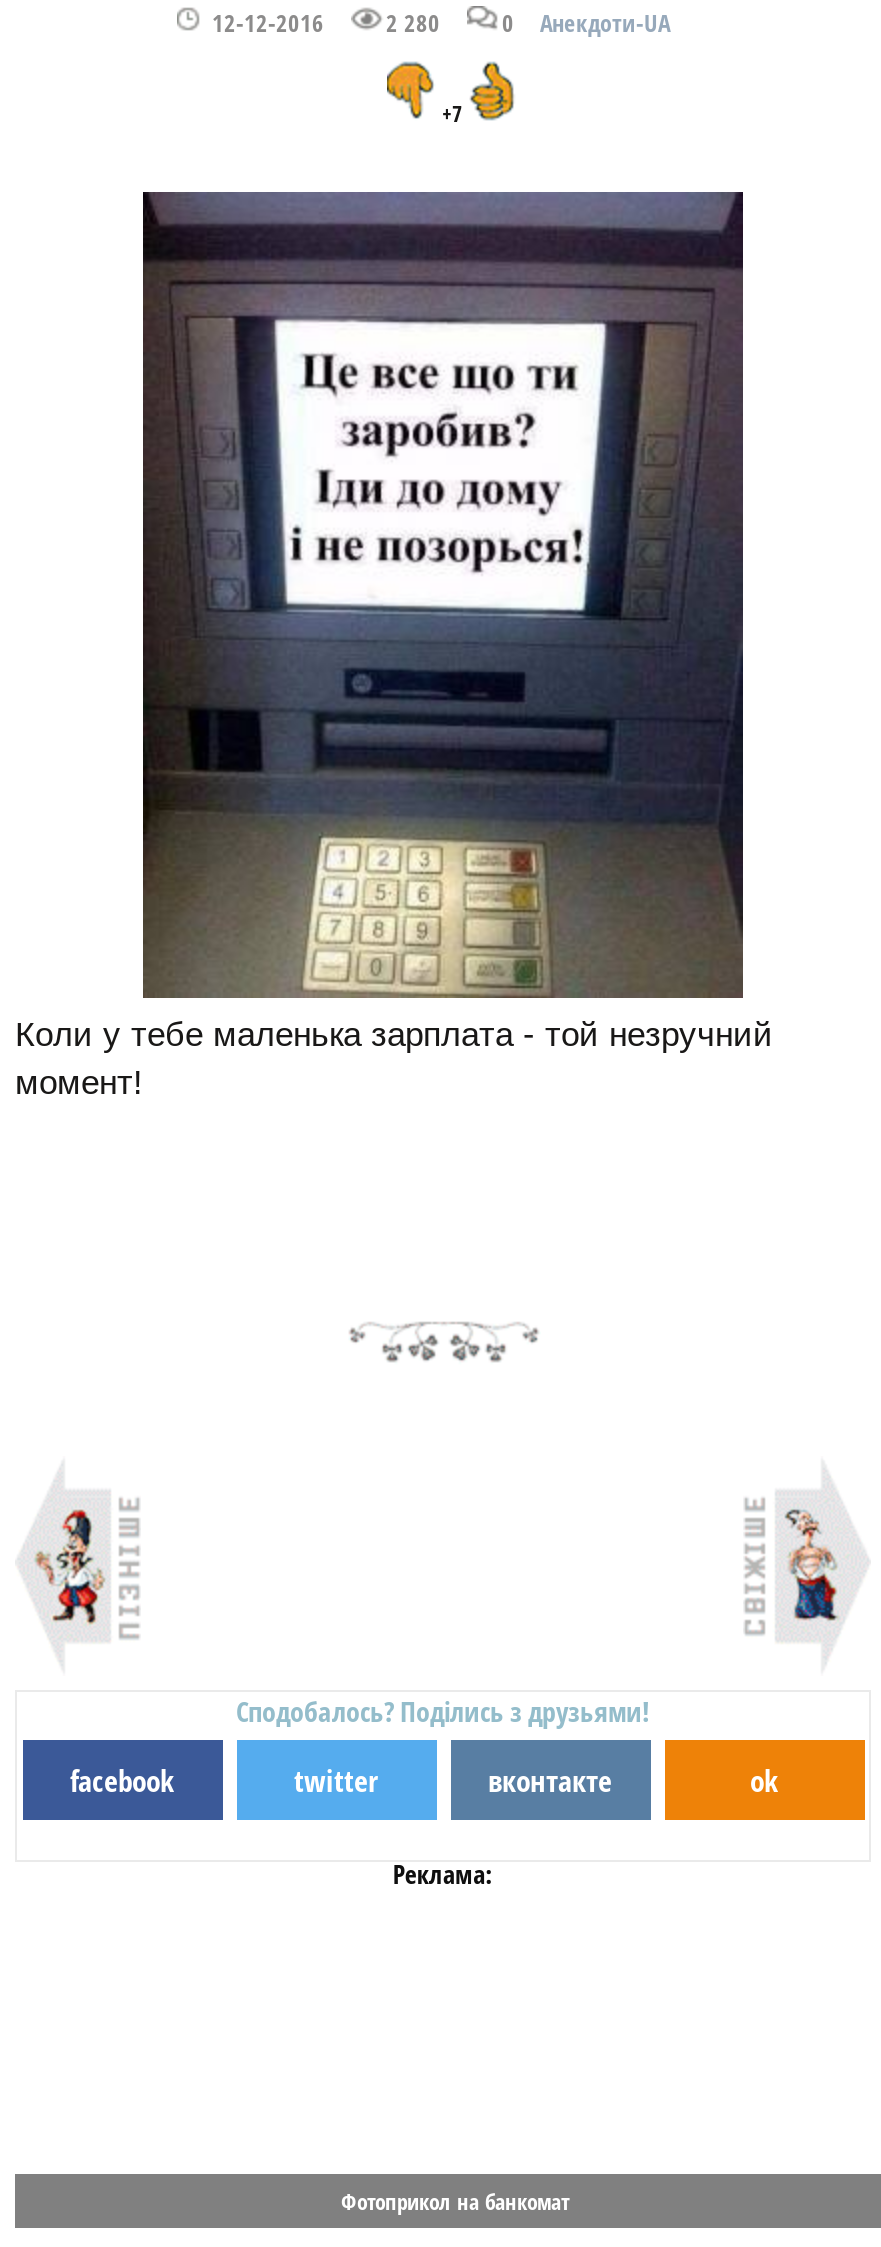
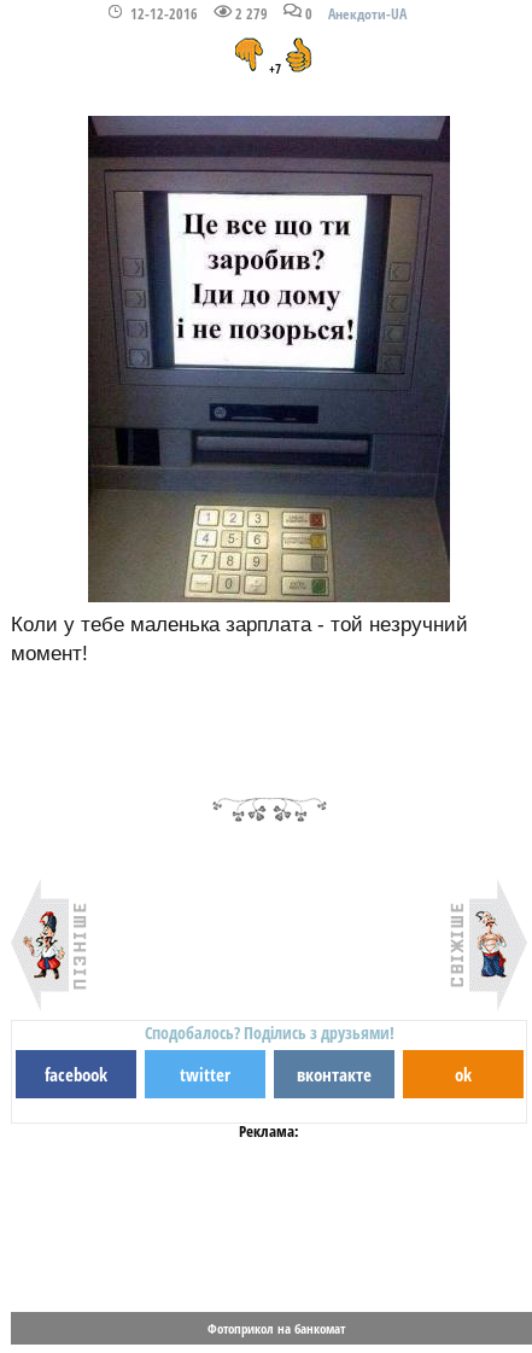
[386,6,440,40] 2 280 -> [235,4,267,24] 2 279

